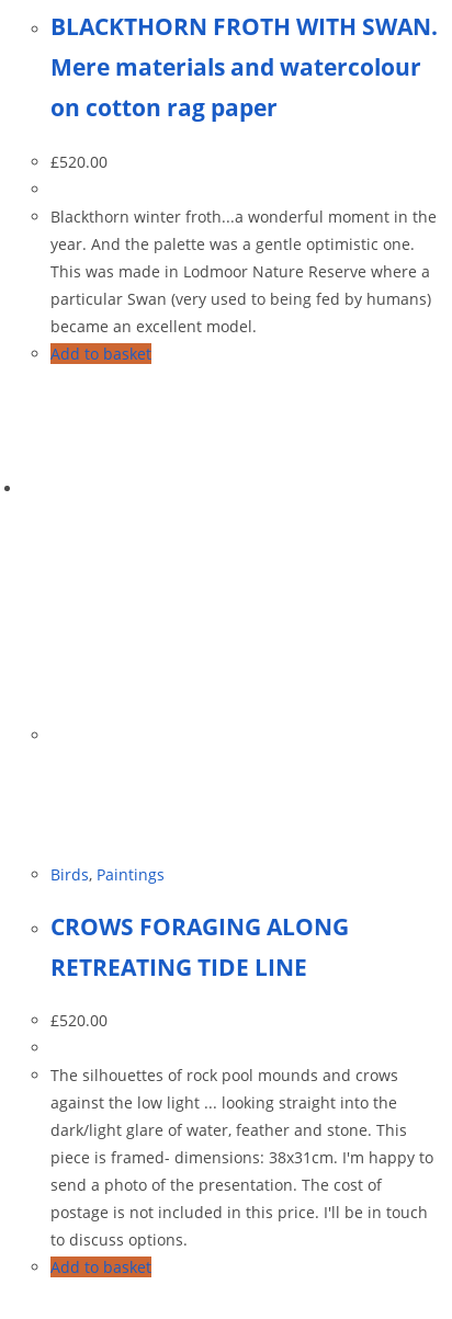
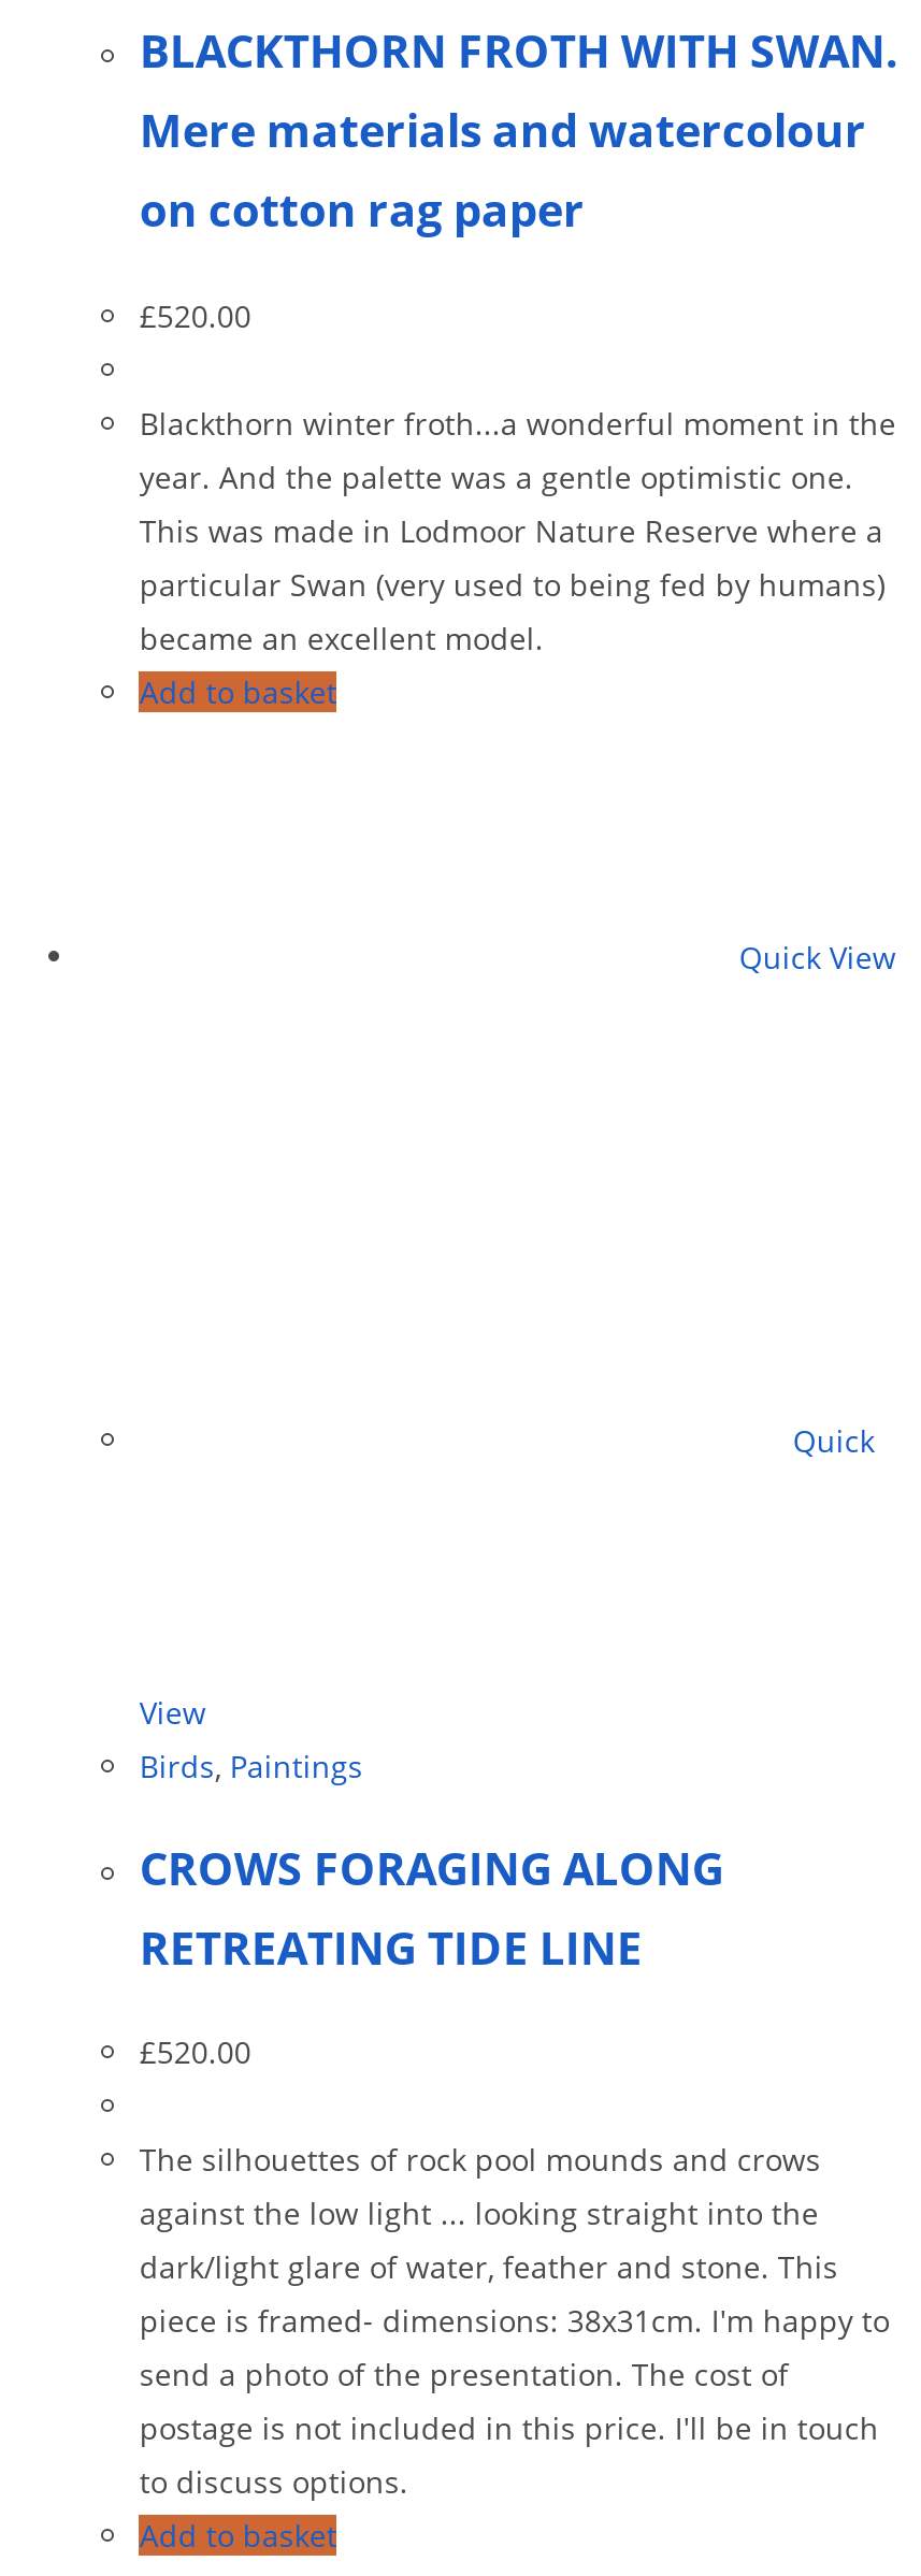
none -> [139,1691,206,1732] View
none -> [731,935,896,976] Quick View
none -> [784,1419,875,1459] Quick

